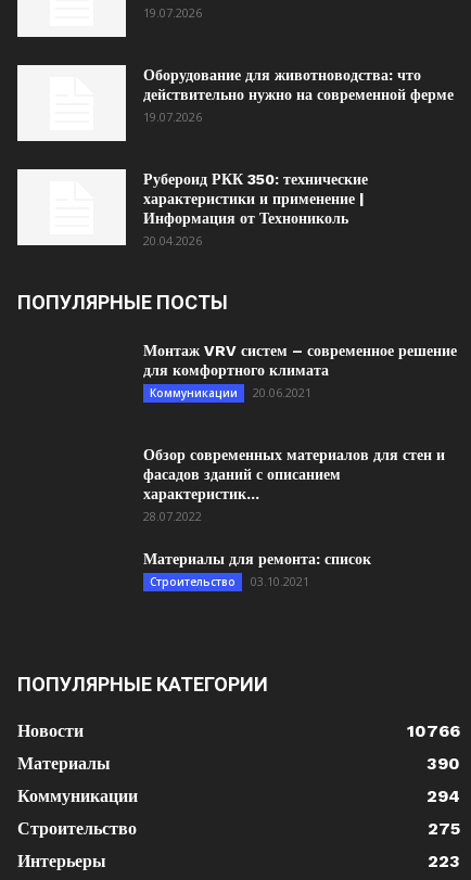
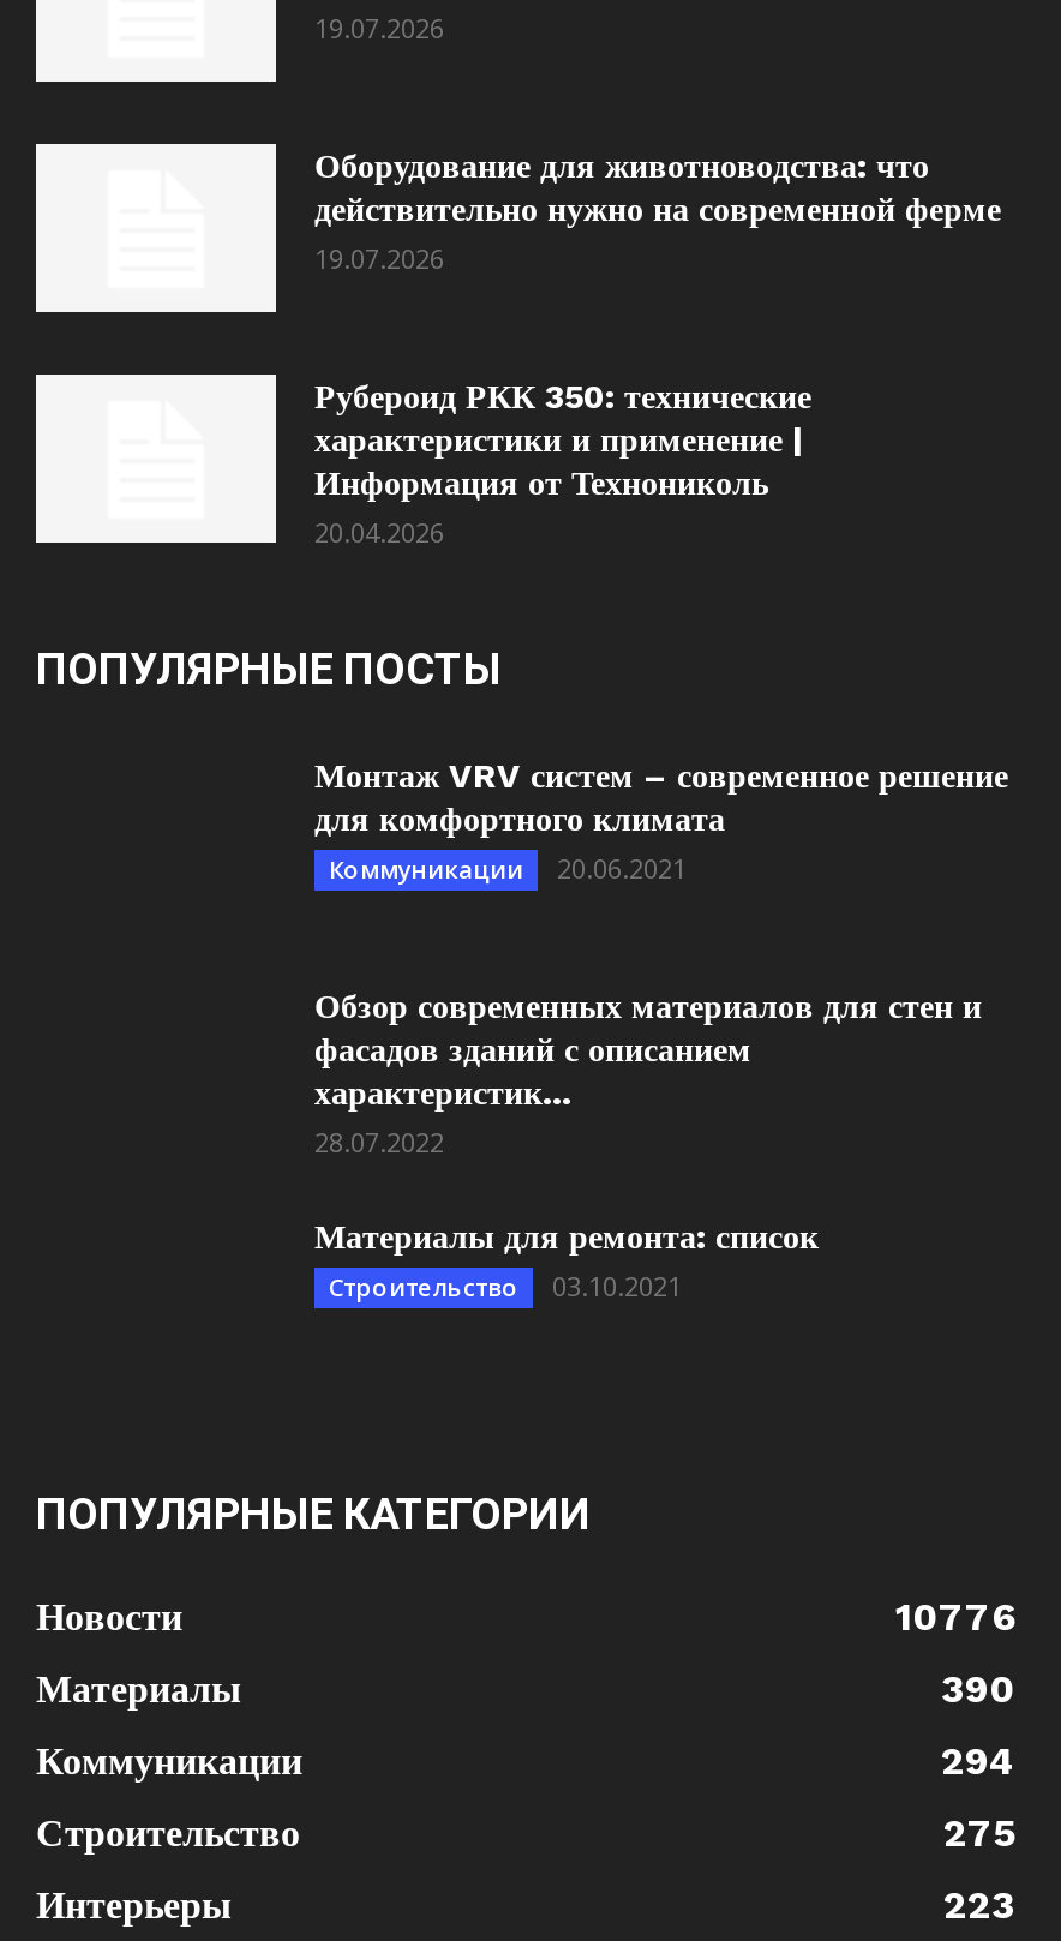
[407,720,460,741] 10766 -> [895,1594,1015,1640] 10776

